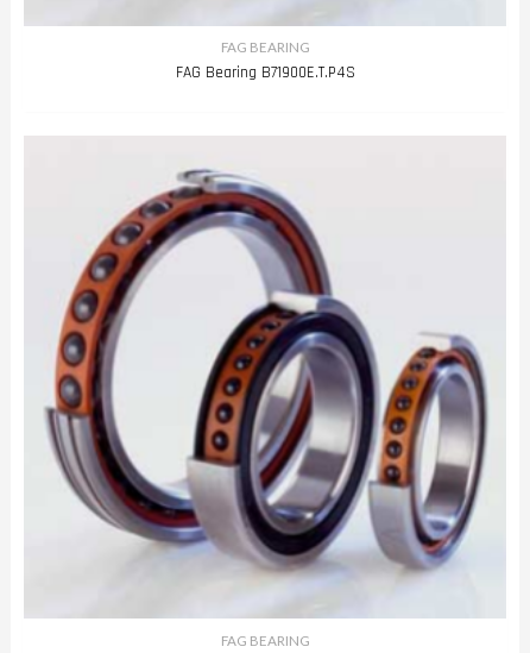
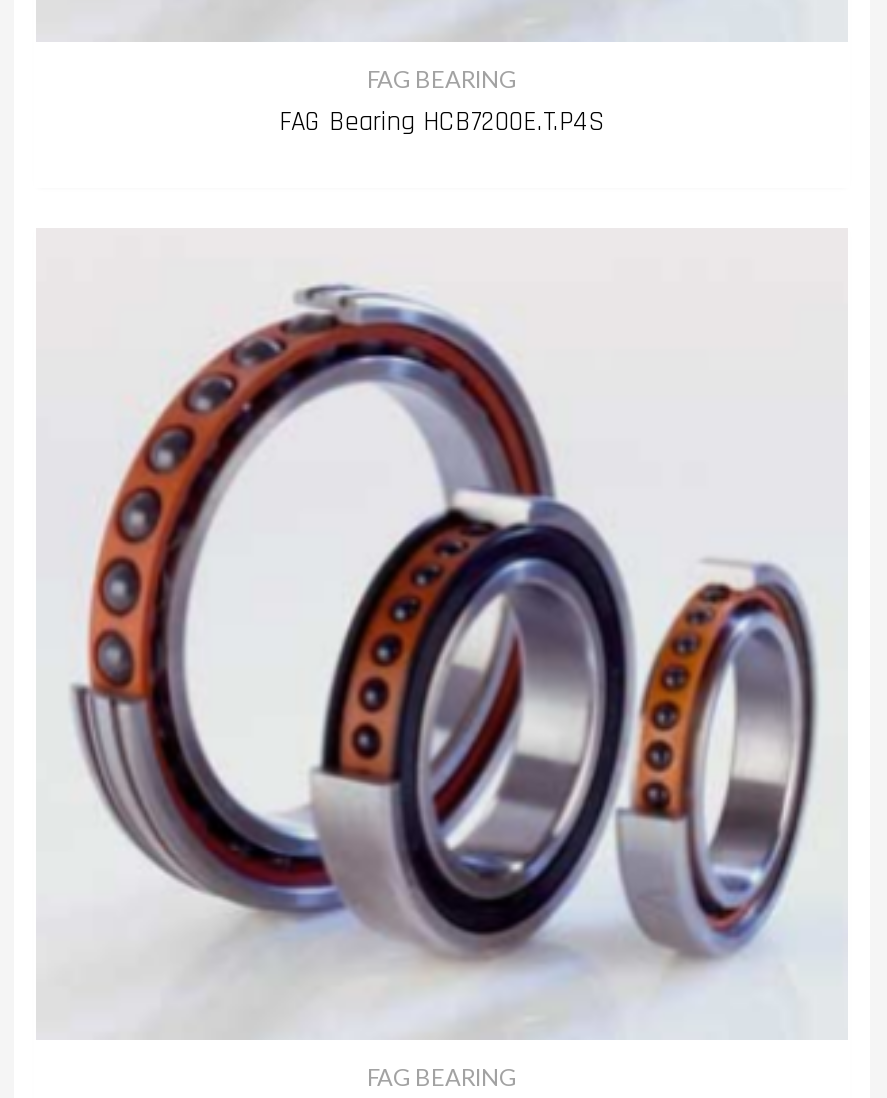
[175,62,355,83] FAG Bearing B71900E.T.P4S -> [279,104,605,140] FAG Bearing HCB7200E.T.P4S

